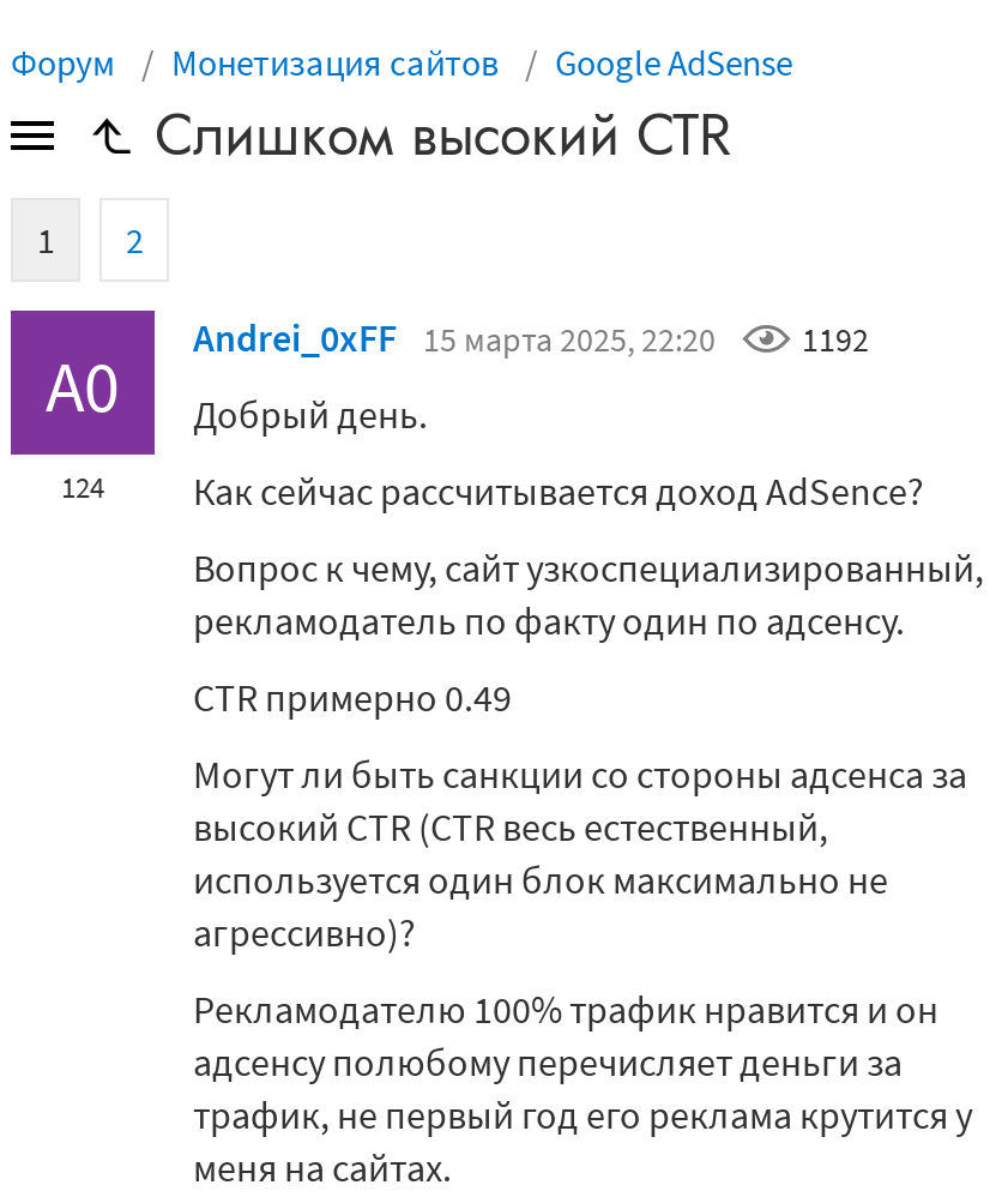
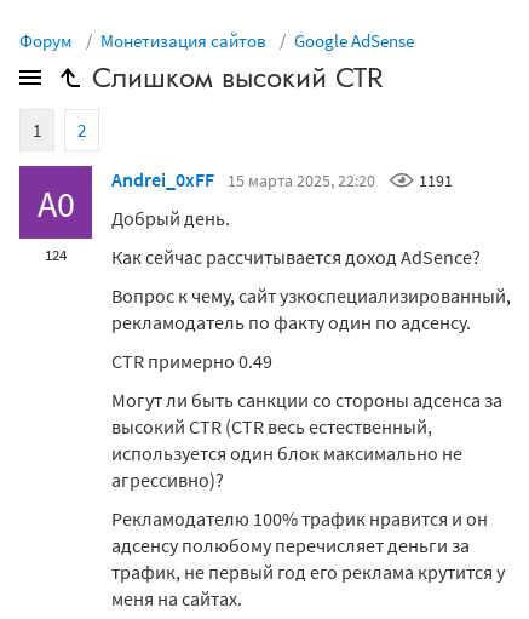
[193,313,869,361] Andrei_0xFF 15 марта 2025, 22:20 1192 -> [111,167,453,191] Andrei_0xFF 15 марта 2025, 22:20 1191

